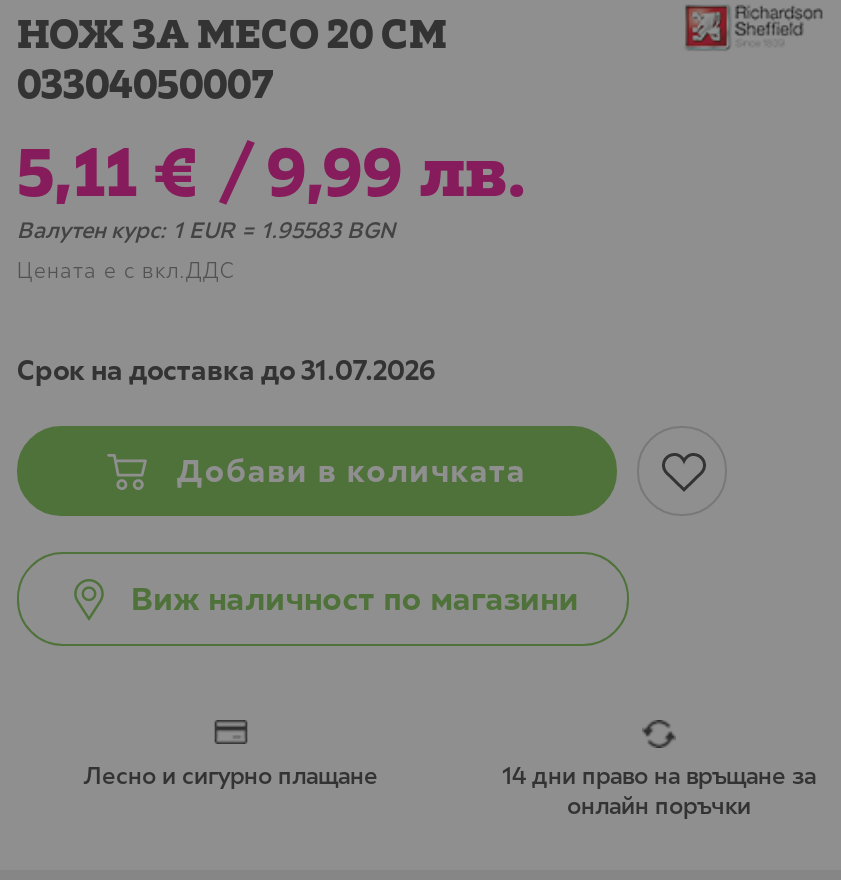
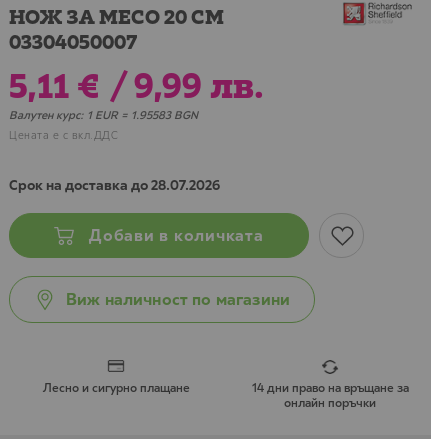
[17,352,435,388] Срок на доставка до 31.07.2026 -> [9,176,220,194] Срок на доставка до 28.07.2026

